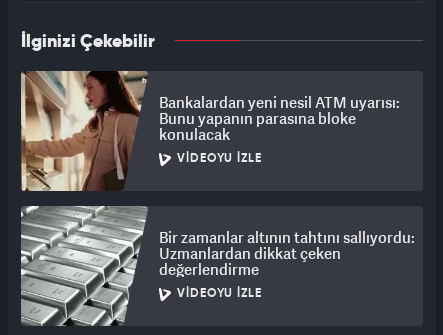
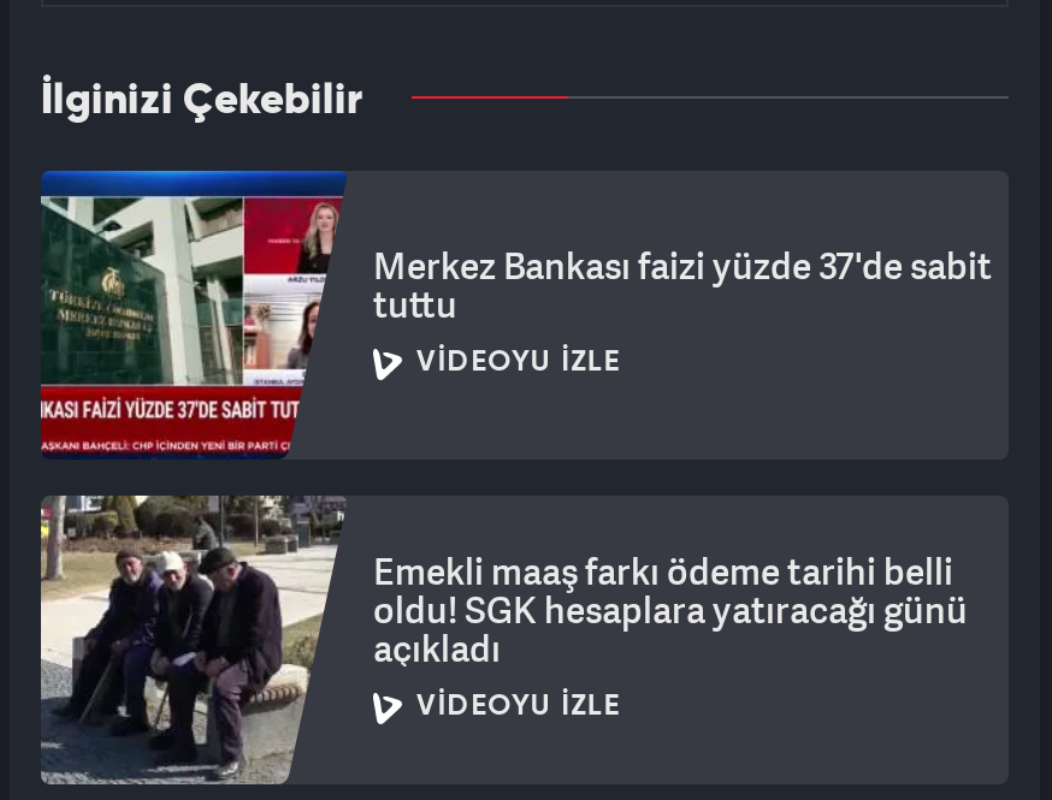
[20,70,400,192] [image] | Bankalardan yeni nesil ATM uyarısı: | Bunu yapanın parasına bloke | konulacak -> [39,168,992,455] [image] | Merkez Bankası faizi yüzde 37'de sabit | tuttu
[20,205,415,326] [image] | Bir zamanlar altının tahtını sallıyordu: | Uzmanlardan dikkat çeken | değerlendirme -> [41,496,968,787] [image] | Emekli maaş farkı ödeme tarihi belli | oldu! SGK hesaplara yatıracağı günü | açıkladı

